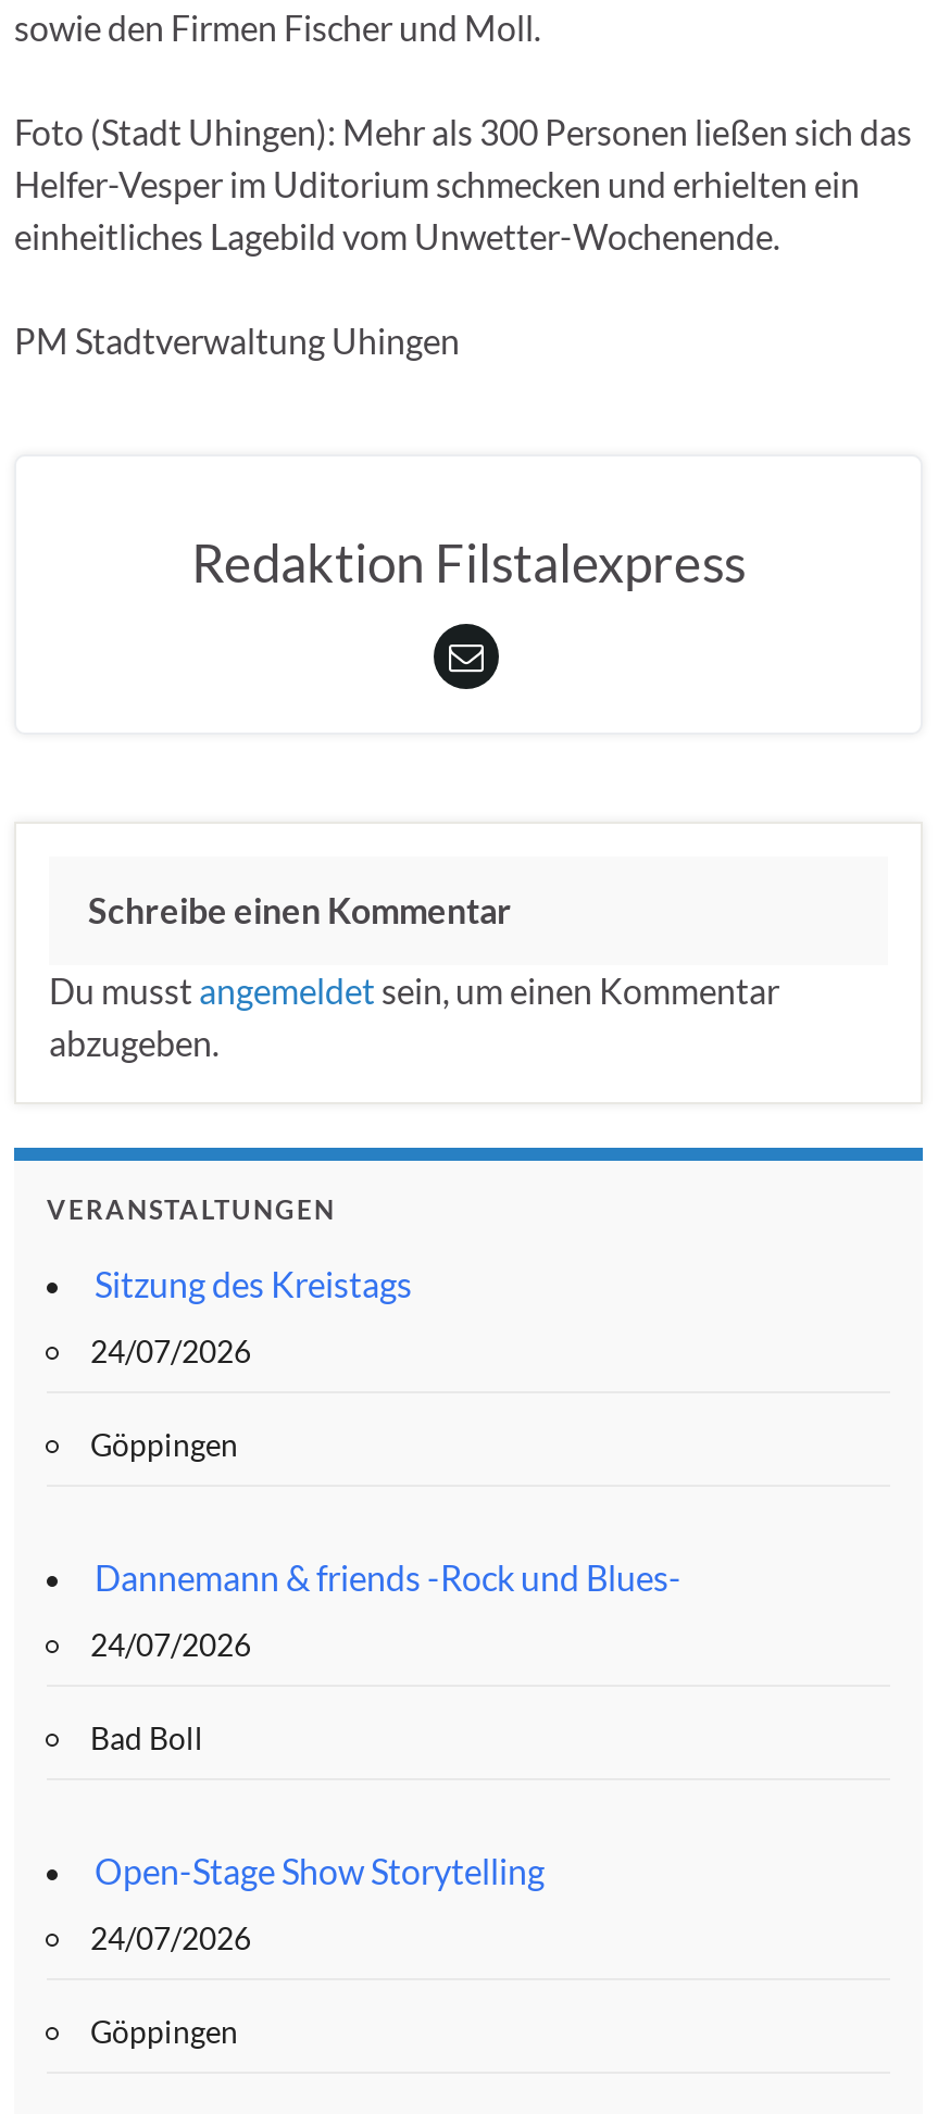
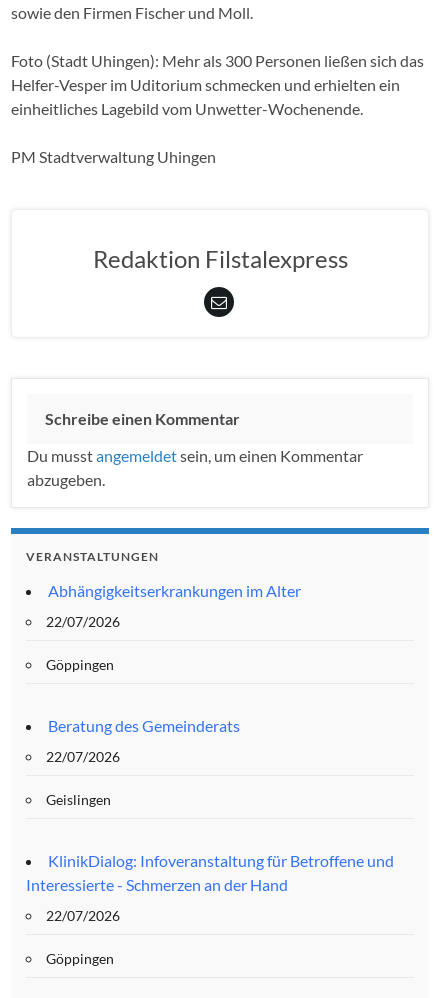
[95,1263,412,1304] Sitzung des Kreistags -> [48,581,301,600] Abhängigkeitserkrankungen im Alter
[90,1333,251,1370] 24/07/2026 -> [46,613,120,630] 22/07/2026
[95,1557,681,1598] Dannemann & friends -Rock und Blues- -> [48,716,240,735] Beratung des Gemeinderats
[90,1626,251,1663] 24/07/2026 -> [46,748,120,765] 22/07/2026
[90,1720,203,1757] Bad Boll -> [46,791,111,808] Geislingen
[95,1850,545,1891] Open-Stage Show Storytelling -> [26,851,394,894] KlinikDialog: Infoveranstaltung für Betroffene und | Interessierte - Schmerzen an der Hand
[90,1920,251,1957] 24/07/2026 -> [46,907,120,924] 22/07/2026

